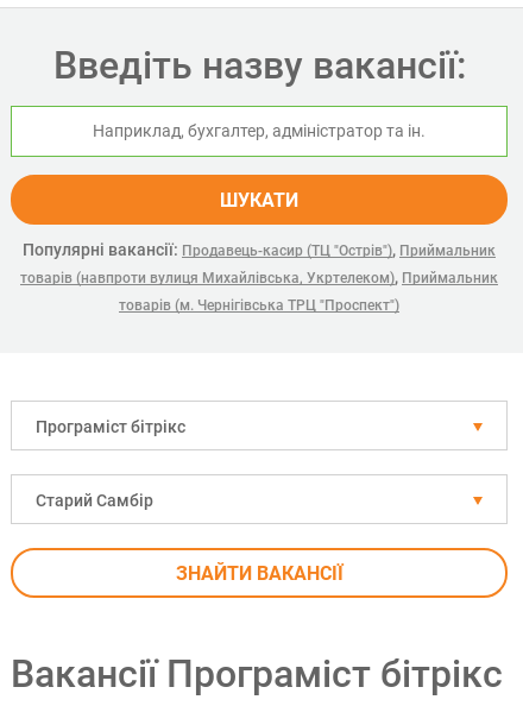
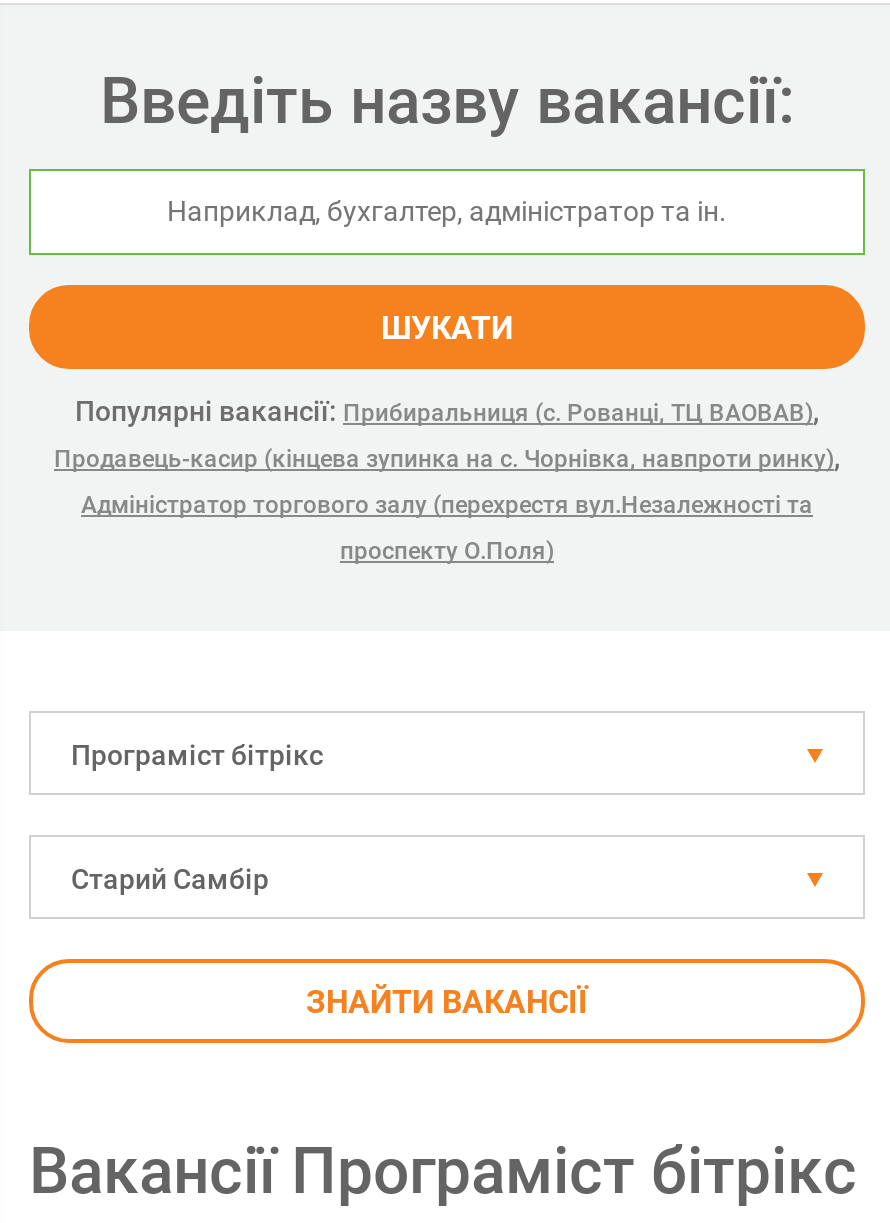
[20,240,498,314] Популярні вакансії: Продавець-касир (ТЦ "Острів"), Приймальник | товарів (навпроти вулиця Михайлівська, Укртелеком), Приймальник | товарів (м. Чернігівська ТРЦ "Проспект") -> [54,395,840,565] Популярні вакансії: Прибиральниця (с. Рованці, ТЦ ВАОВАВ), | Продавець-касир (кінцева зупинка на с. Чорнівка, навпроти ринку), | Адміністратор торгового залу (перехрестя вул.Незалежності та | проспекту О.Поля)

